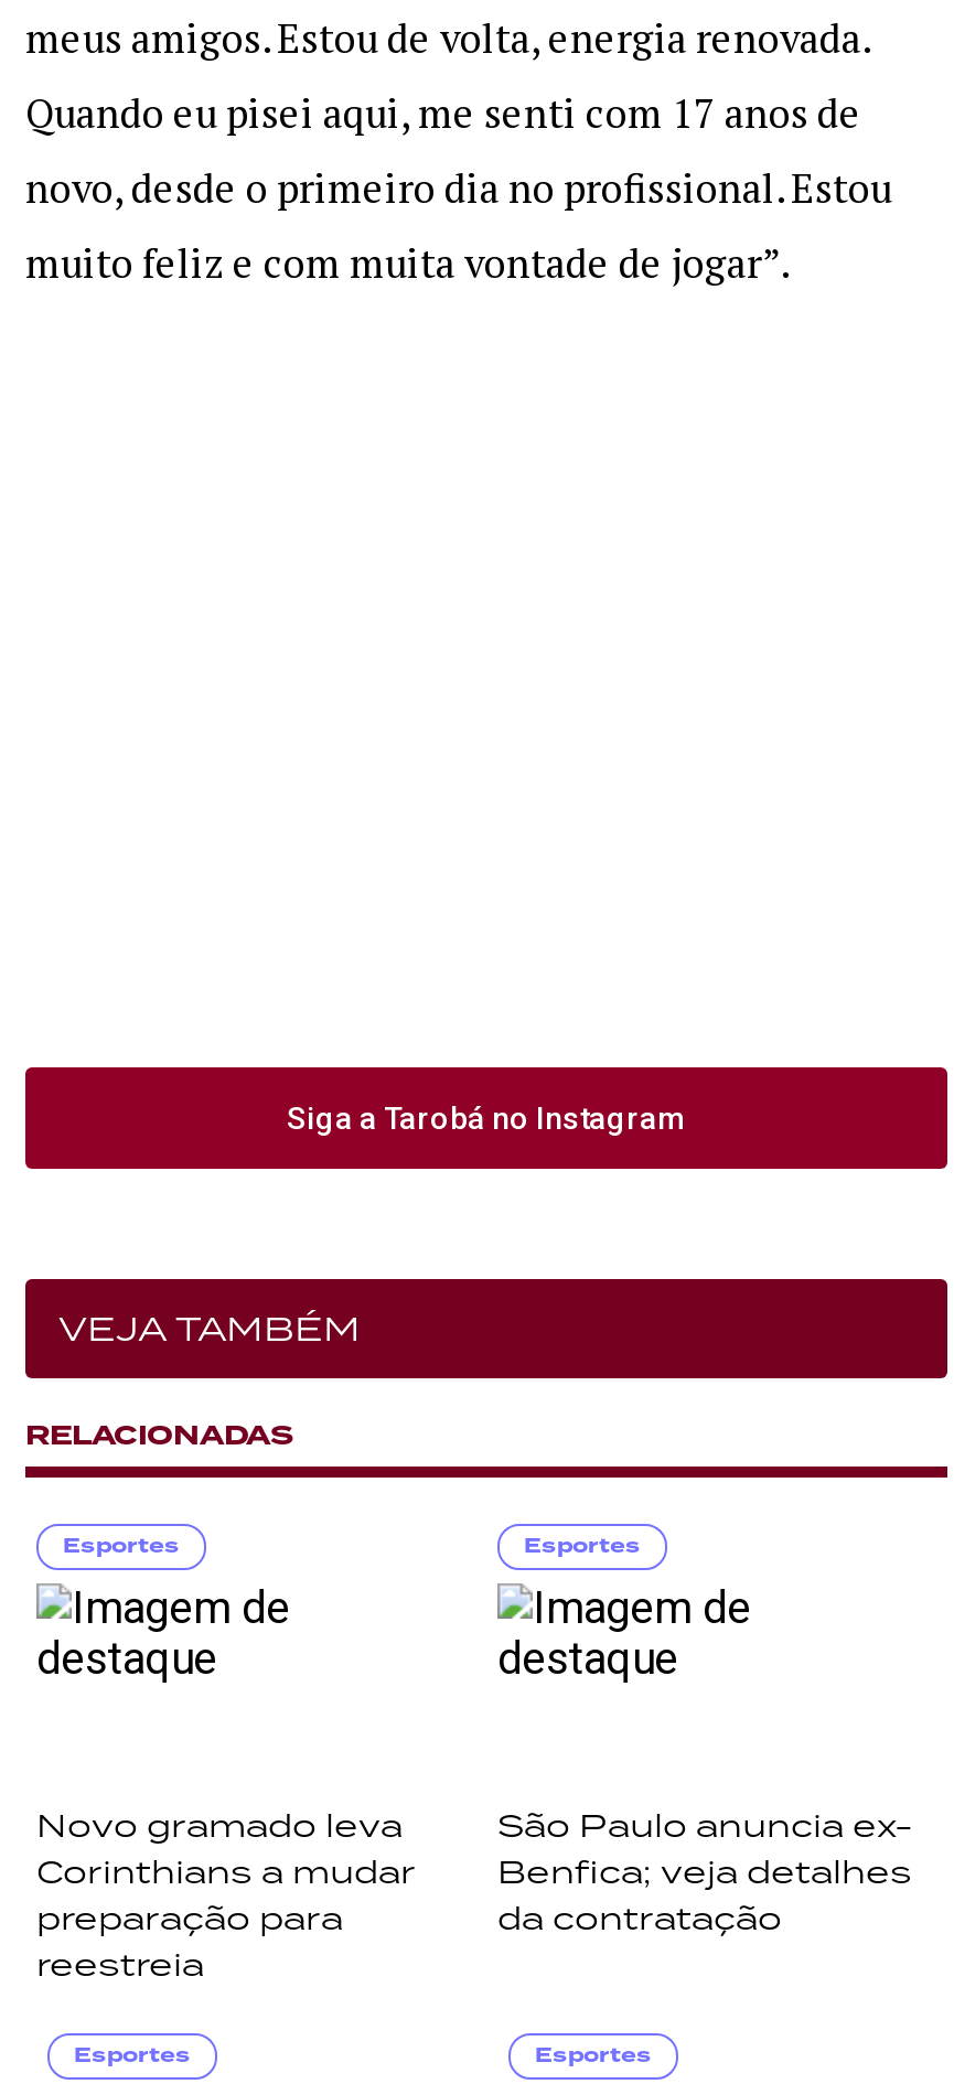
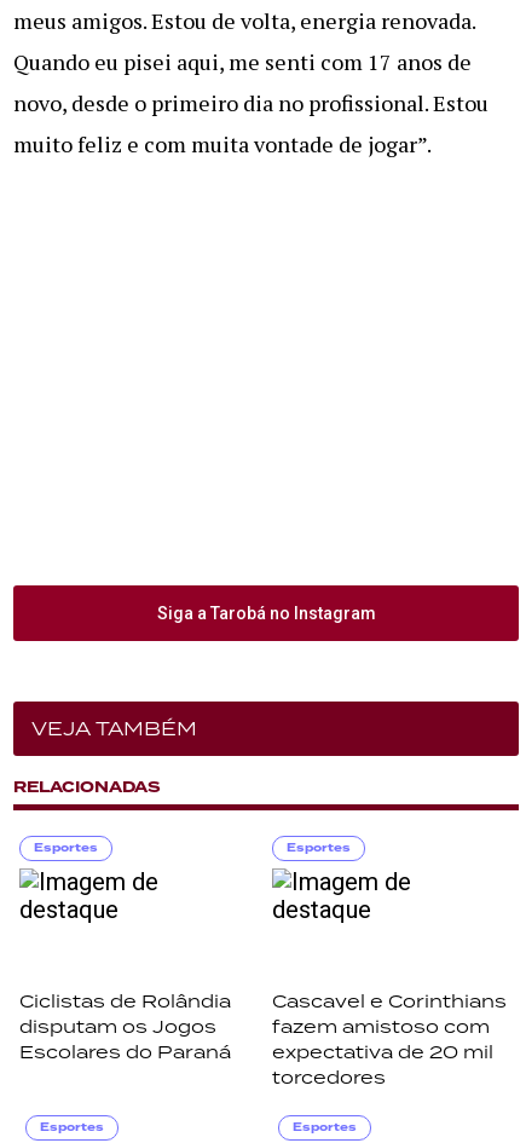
[36,1804,416,1985] Novo gramado leva | Corinthians a mudar | preparação para | reestreia -> [19,989,231,1063] Ciclistas de Rolândia | disputam os Jogos | Escolares do Paraná
[497,1804,912,1938] São Paulo anuncia ex- | Benfica; veja detalhes | da contratação -> [272,989,507,1089] Cascavel e Corinthians | fazem amistoso com | expectativa de 20 mil | torcedores

